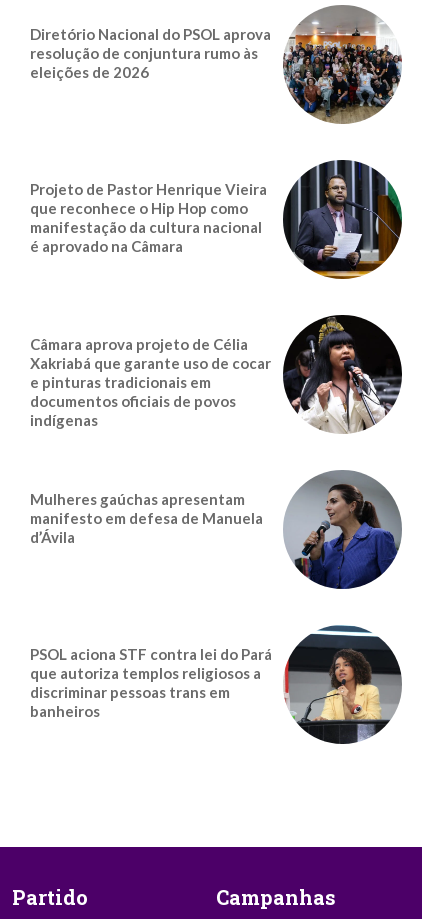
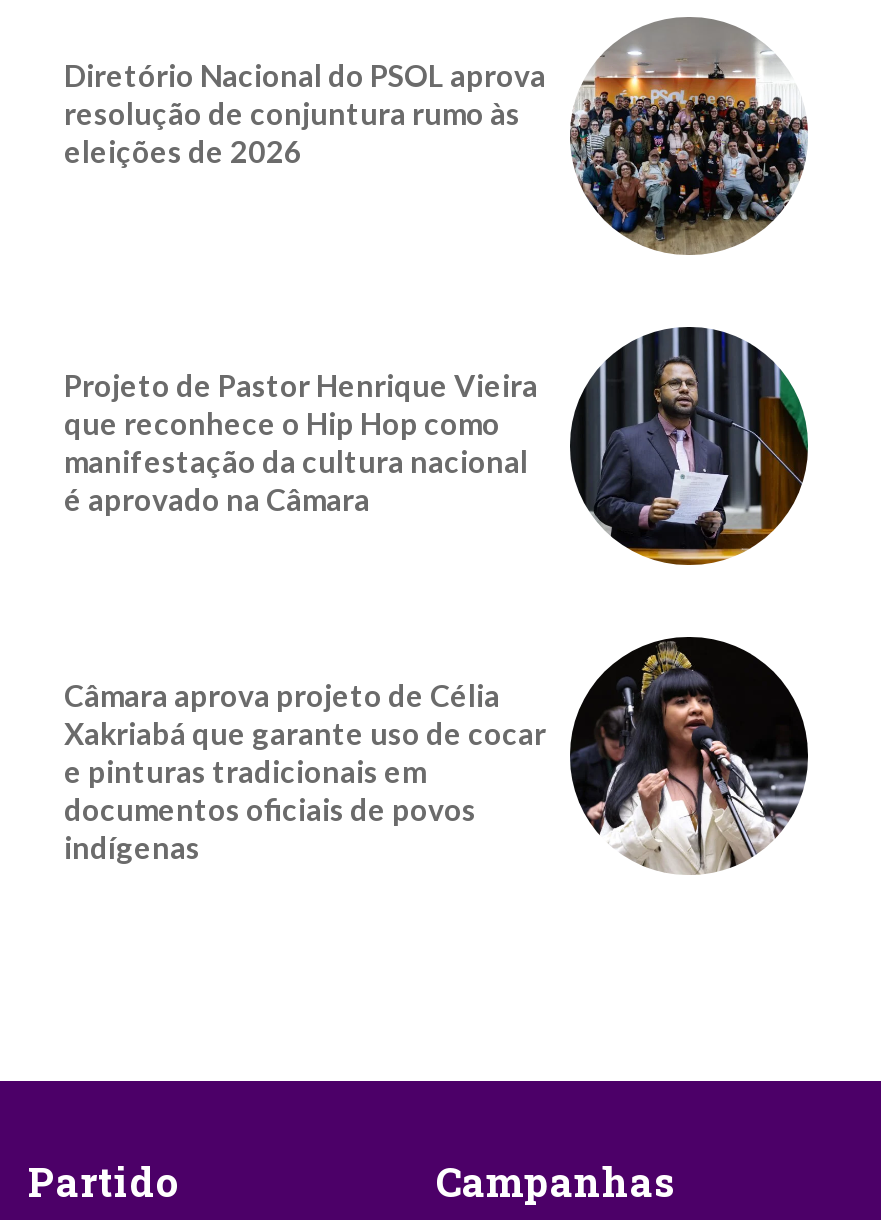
[30,471,402,590] [image] | Mulheres gaúchas apresentam | manifesto em defesa de Manuela | d’Ávila -> none
[30,625,401,744] [image] | PSOL aciona STF contra lei do Pará | que autoriza templos religiosos a | discriminar pessoas trans em | banheiros -> none

